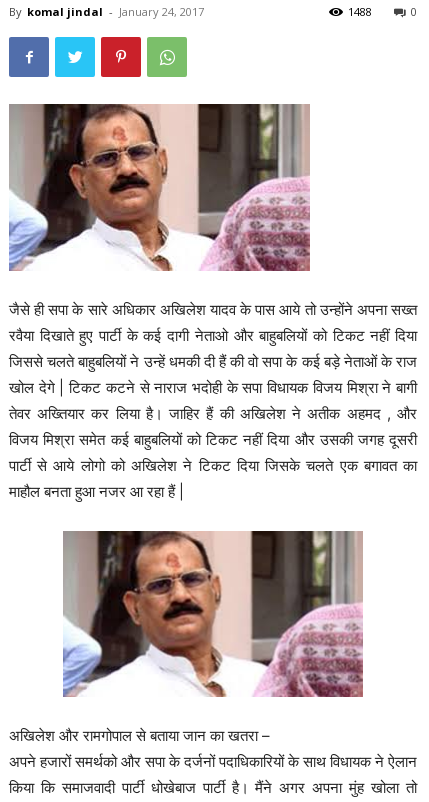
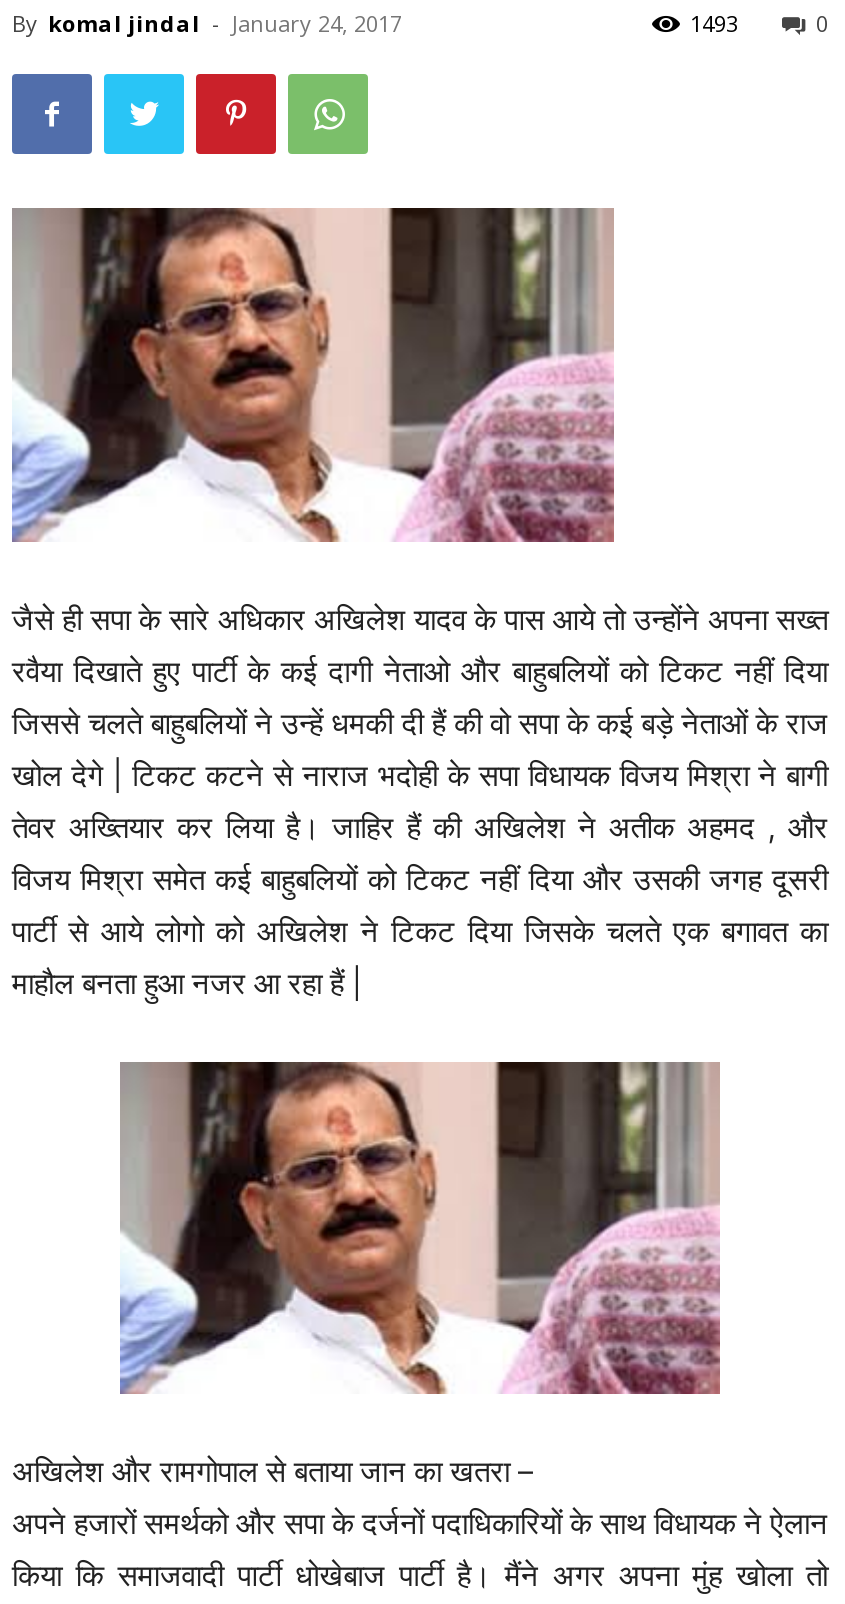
[348,4,372,19] 1488 -> [690,8,738,38] 1493

